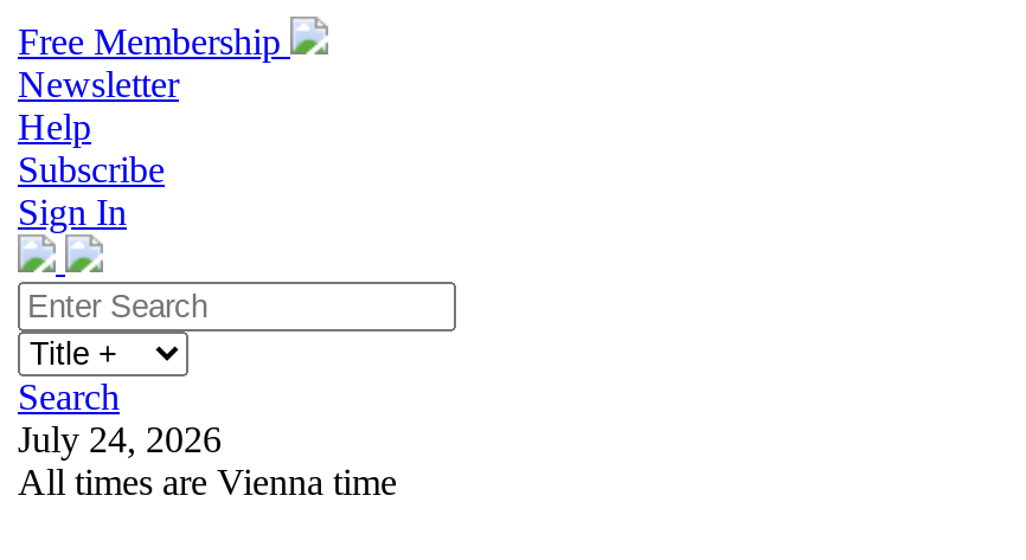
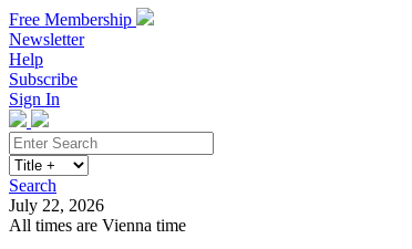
[18,419,222,459] July 24, 2026 -> [9,196,104,215] July 22, 2026

